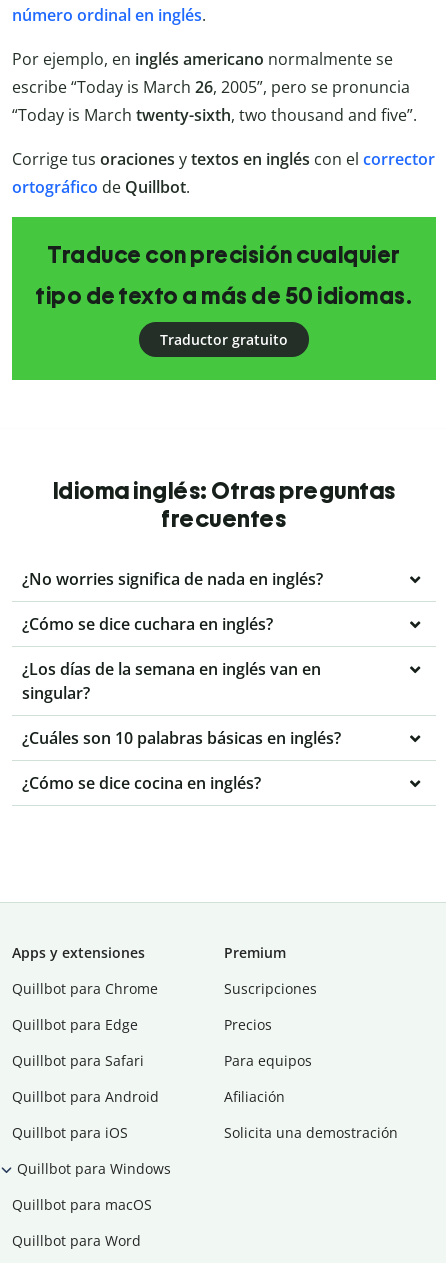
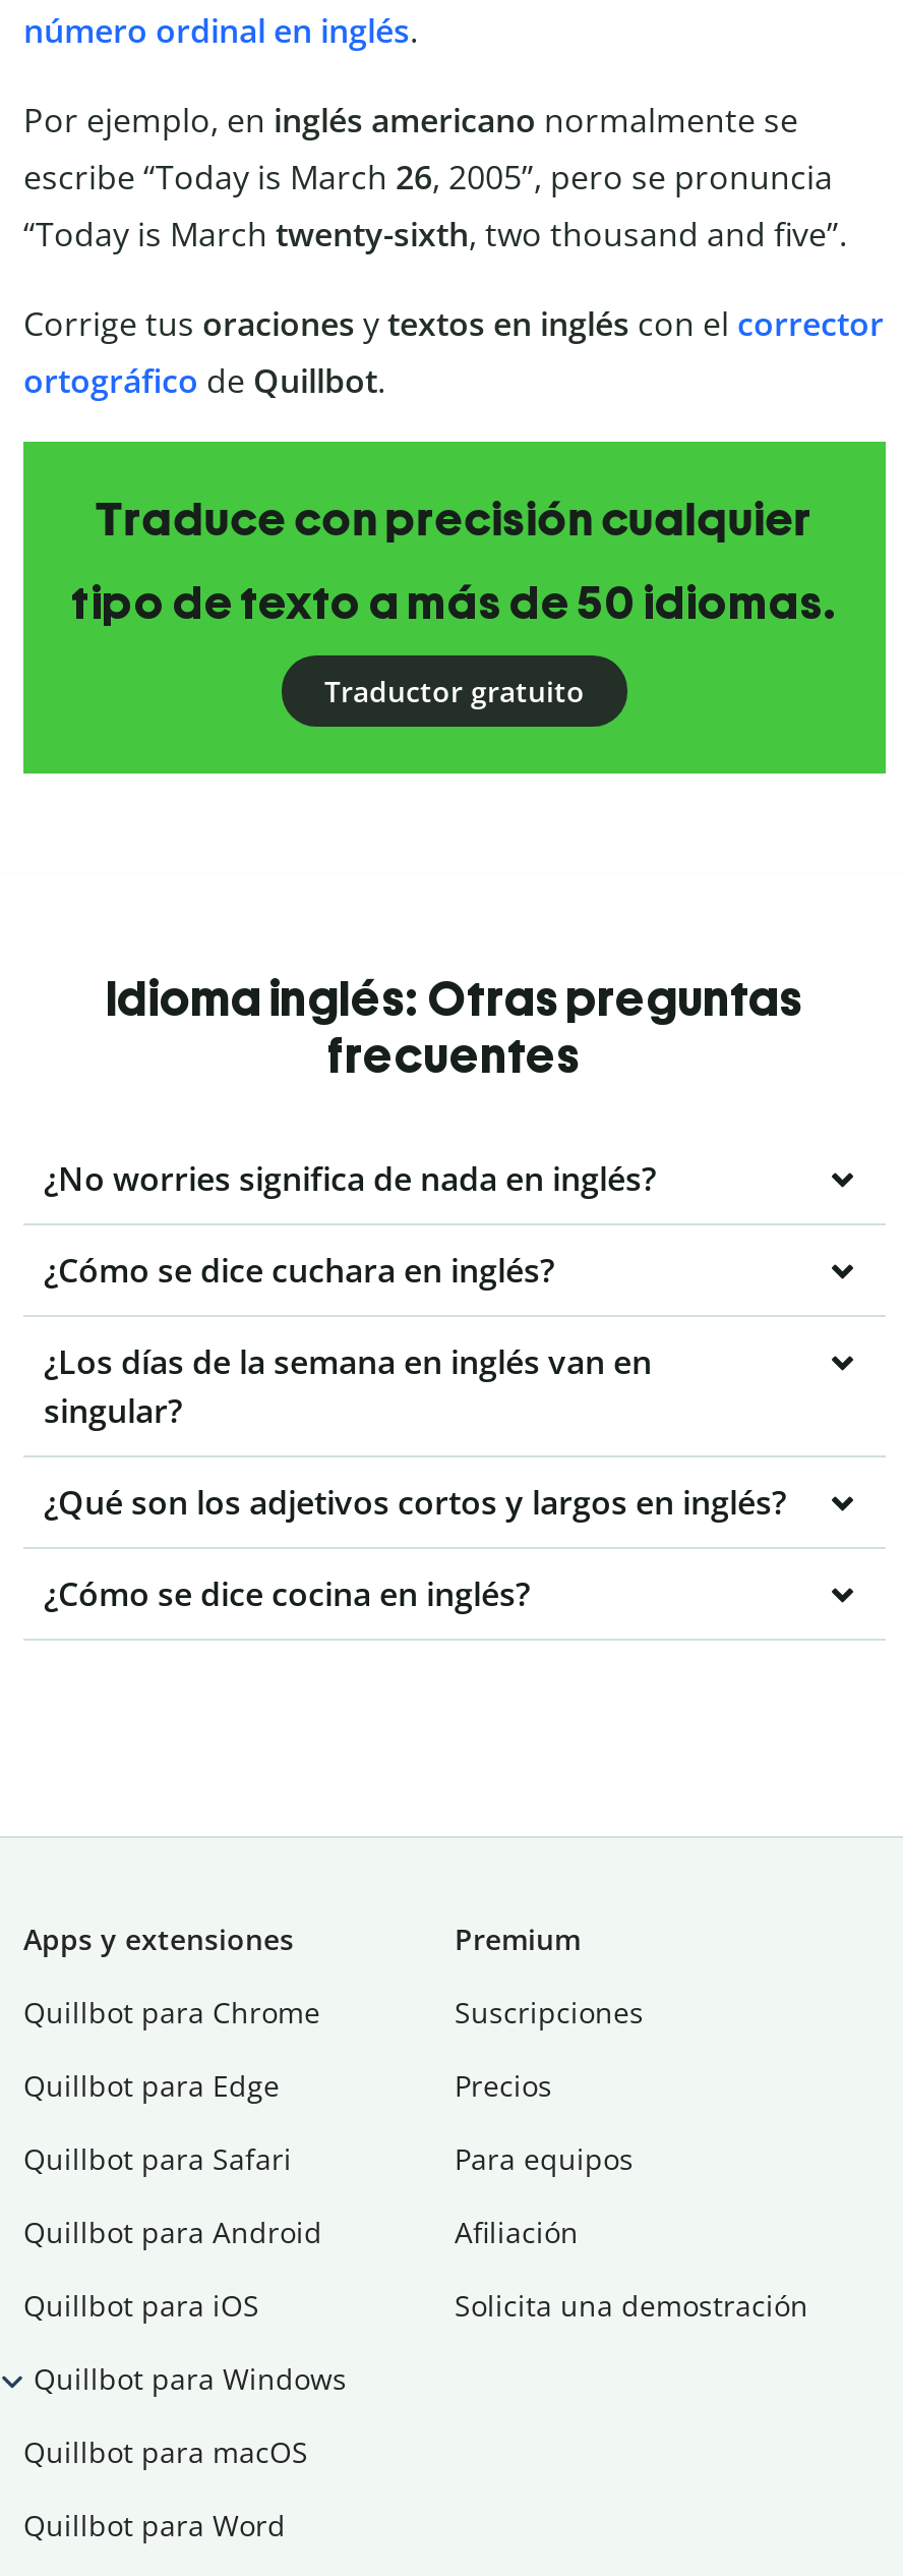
[22,727,341,749] ¿Cuáles son 10 palabras básicas en inglés? -> [44,1480,786,1525] ¿Qué son los adjetivos cortos y largos en inglés?

